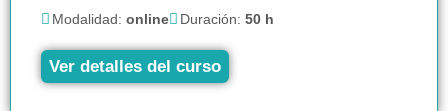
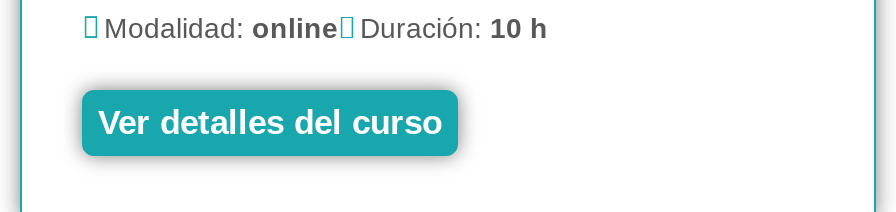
[52,11,274,27] Modalidad: online Duración: 50 h -> [104,12,548,44] Modalidad: online Duración: 10 h

